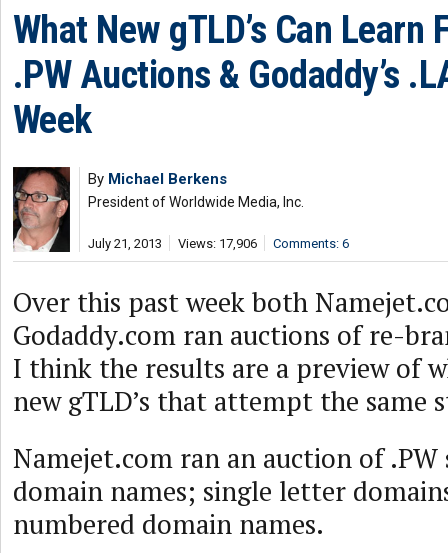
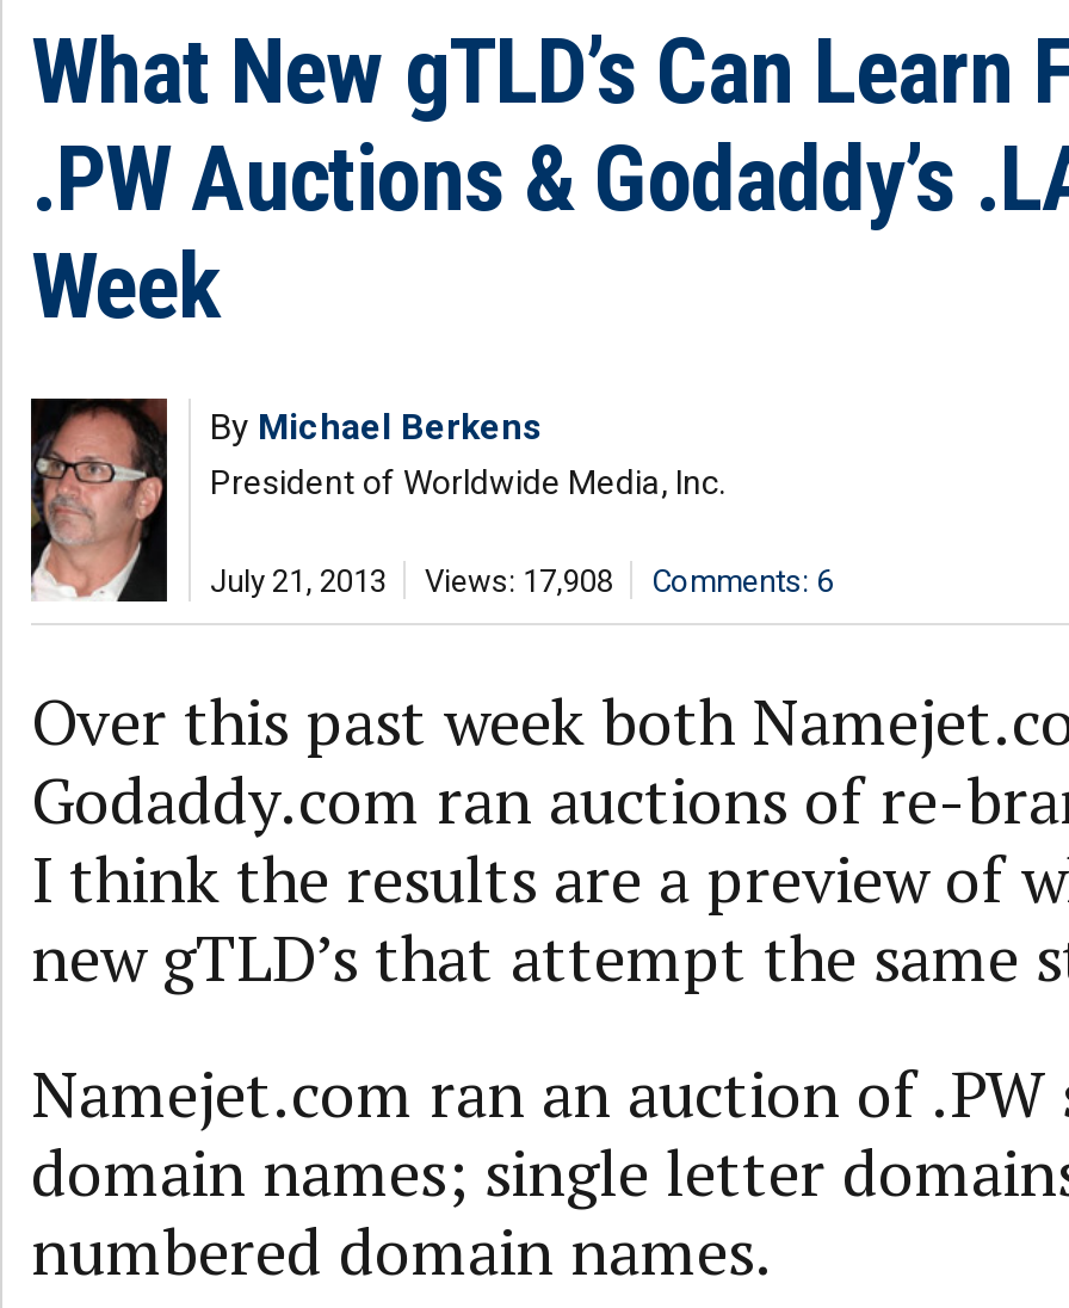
[88,236,349,251] July 21, 2013 Views: 17,906 Comments: 6 -> [210,563,833,599] July 21, 2013 Views: 17,908 Comments: 6

